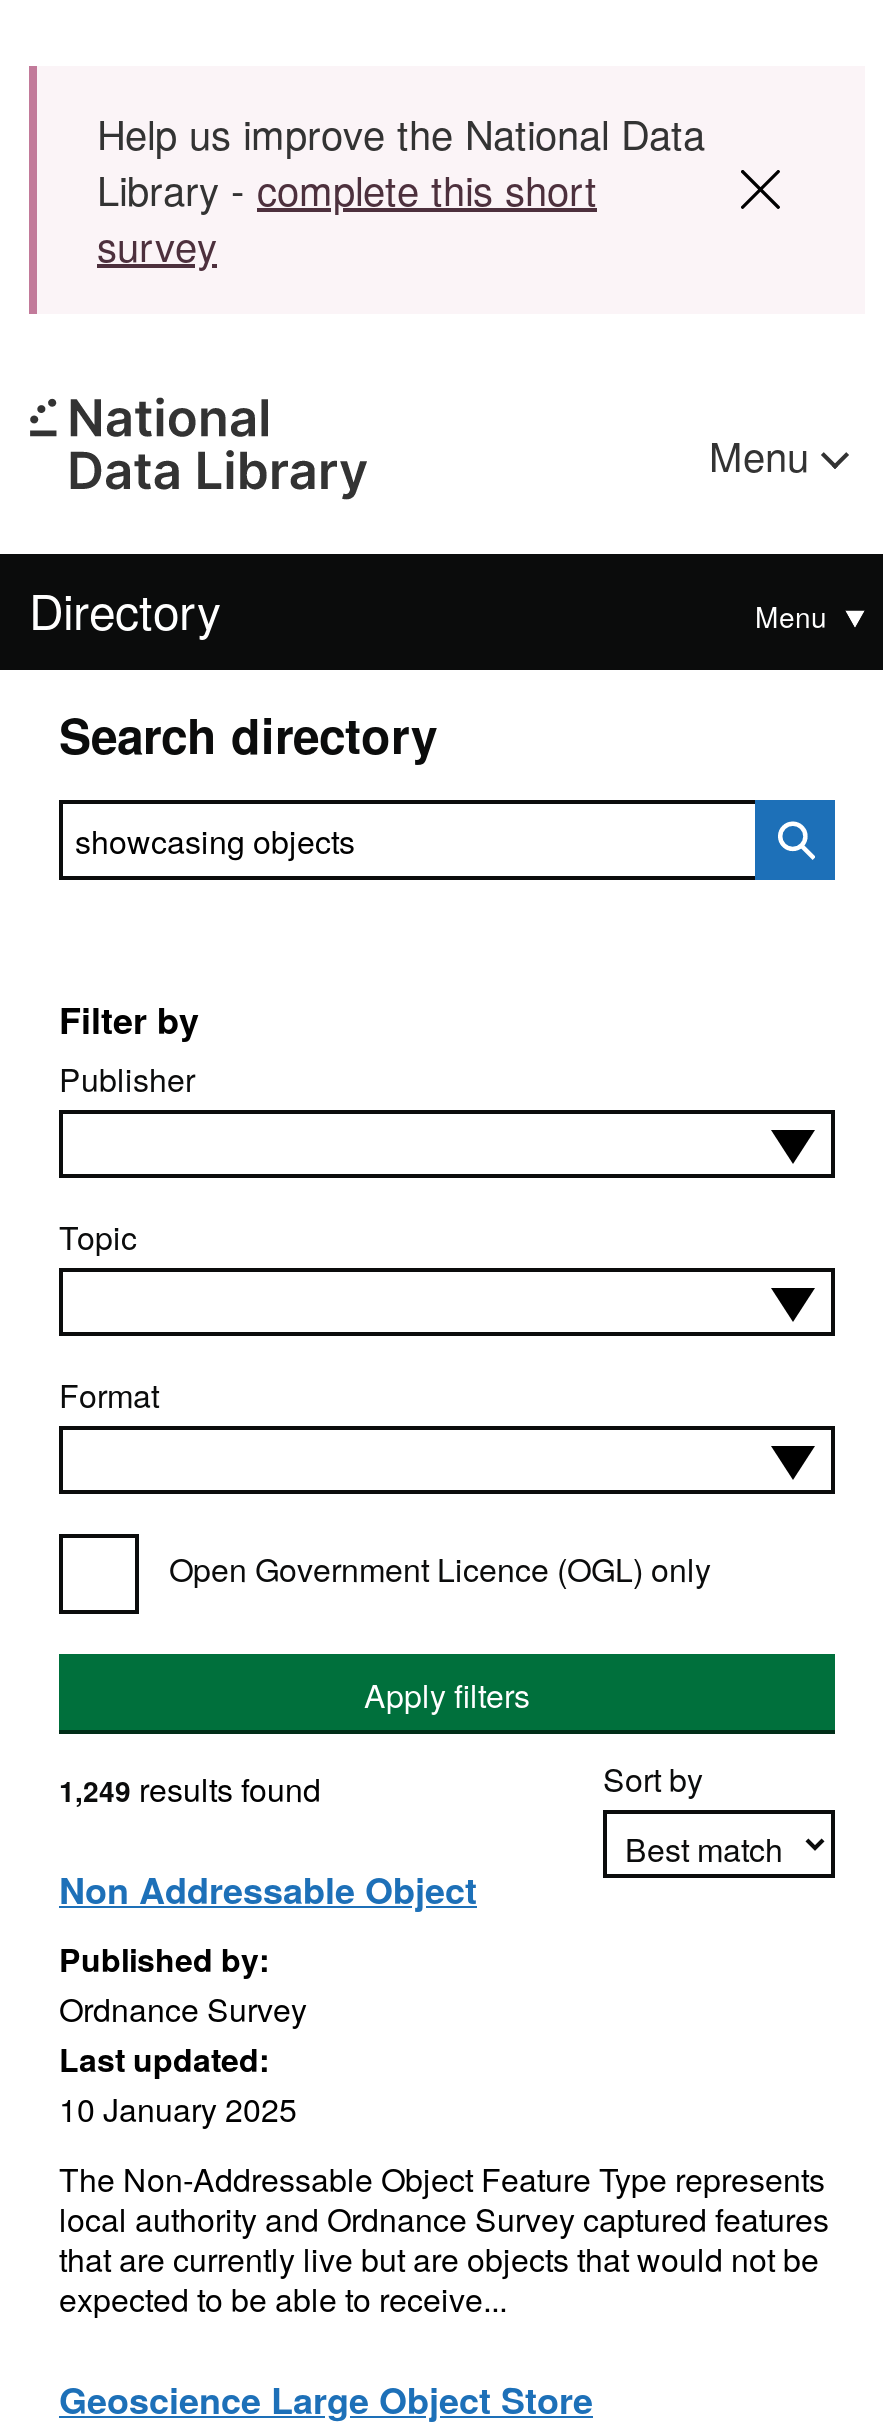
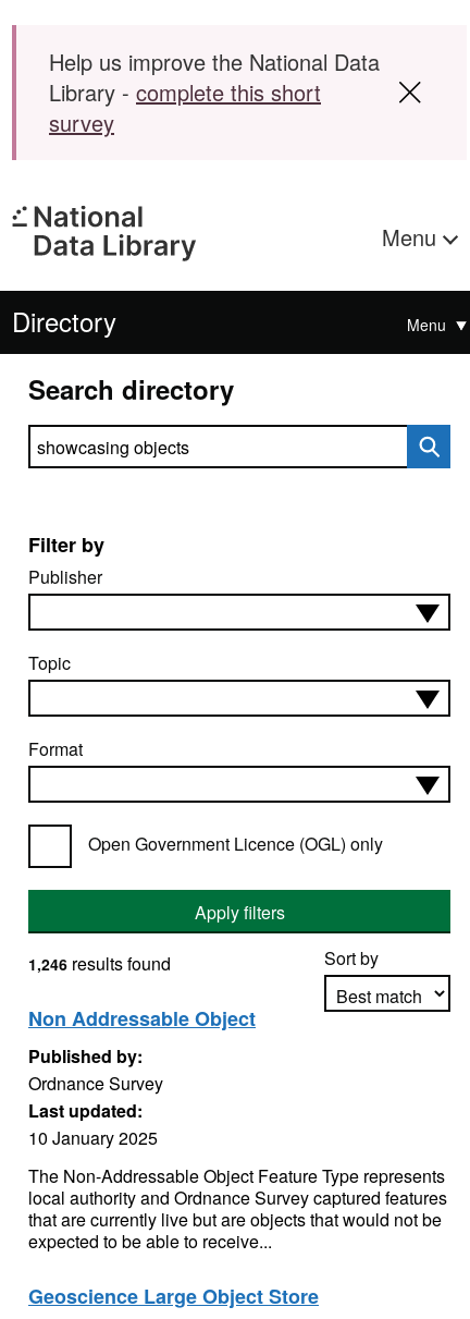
[59,1766,321,1812] 1,249 results found -> [28,951,171,976] 1,246 results found

